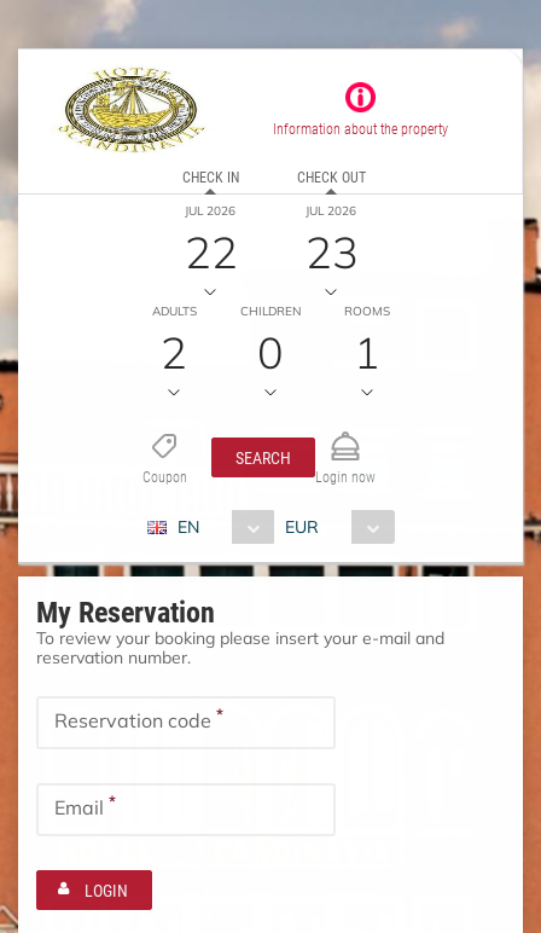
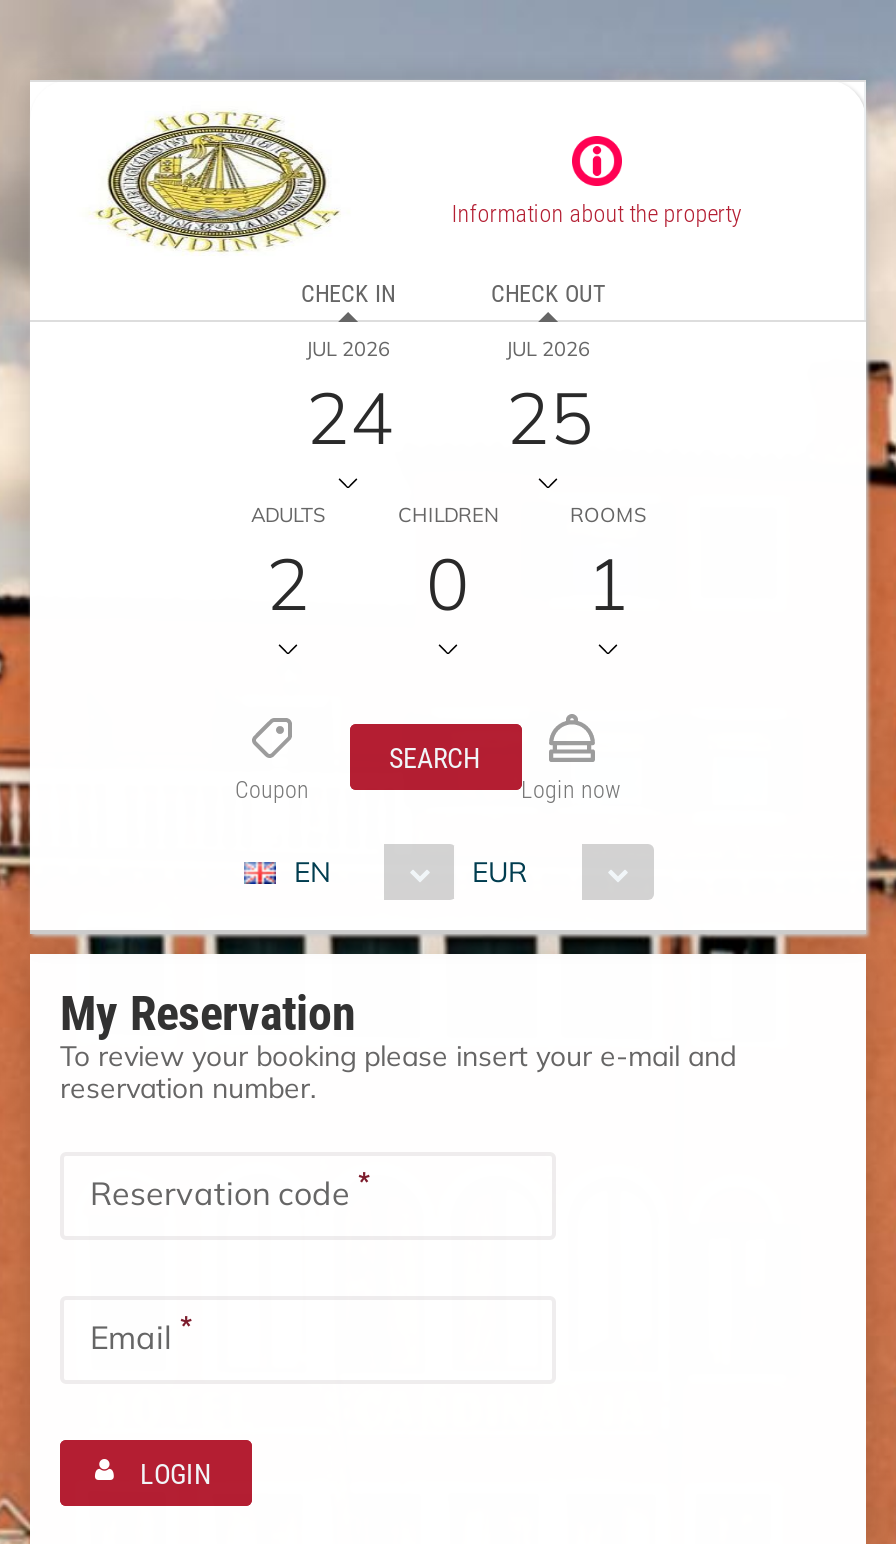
[185,224,238,279] 22 -> [306,370,394,462] 24
[306,224,359,279] 23 -> [506,370,594,462] 25

